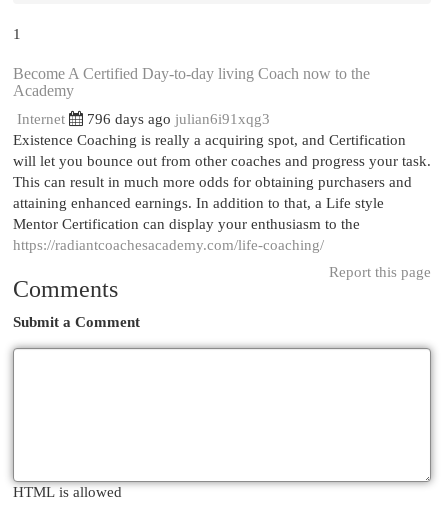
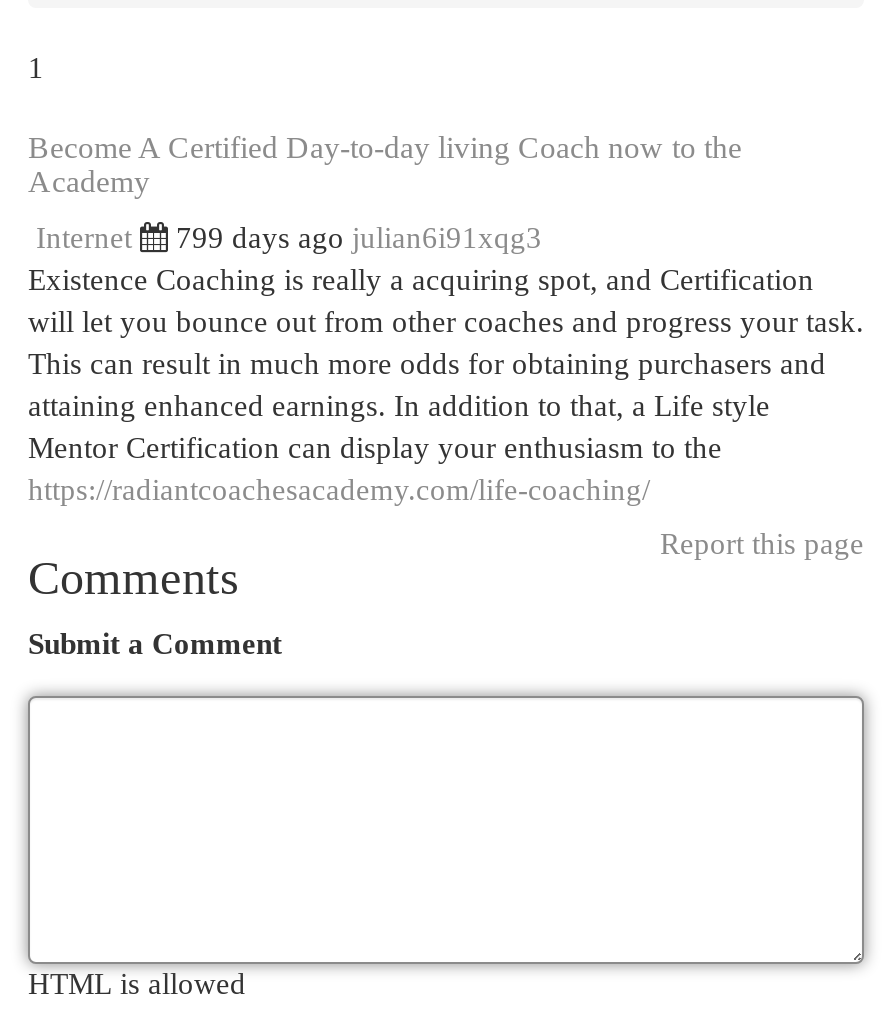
[87,111,270,127] 796 days ago julian6i91xqg3 -> [176,222,542,254] 799 days ago julian6i91xqg3

